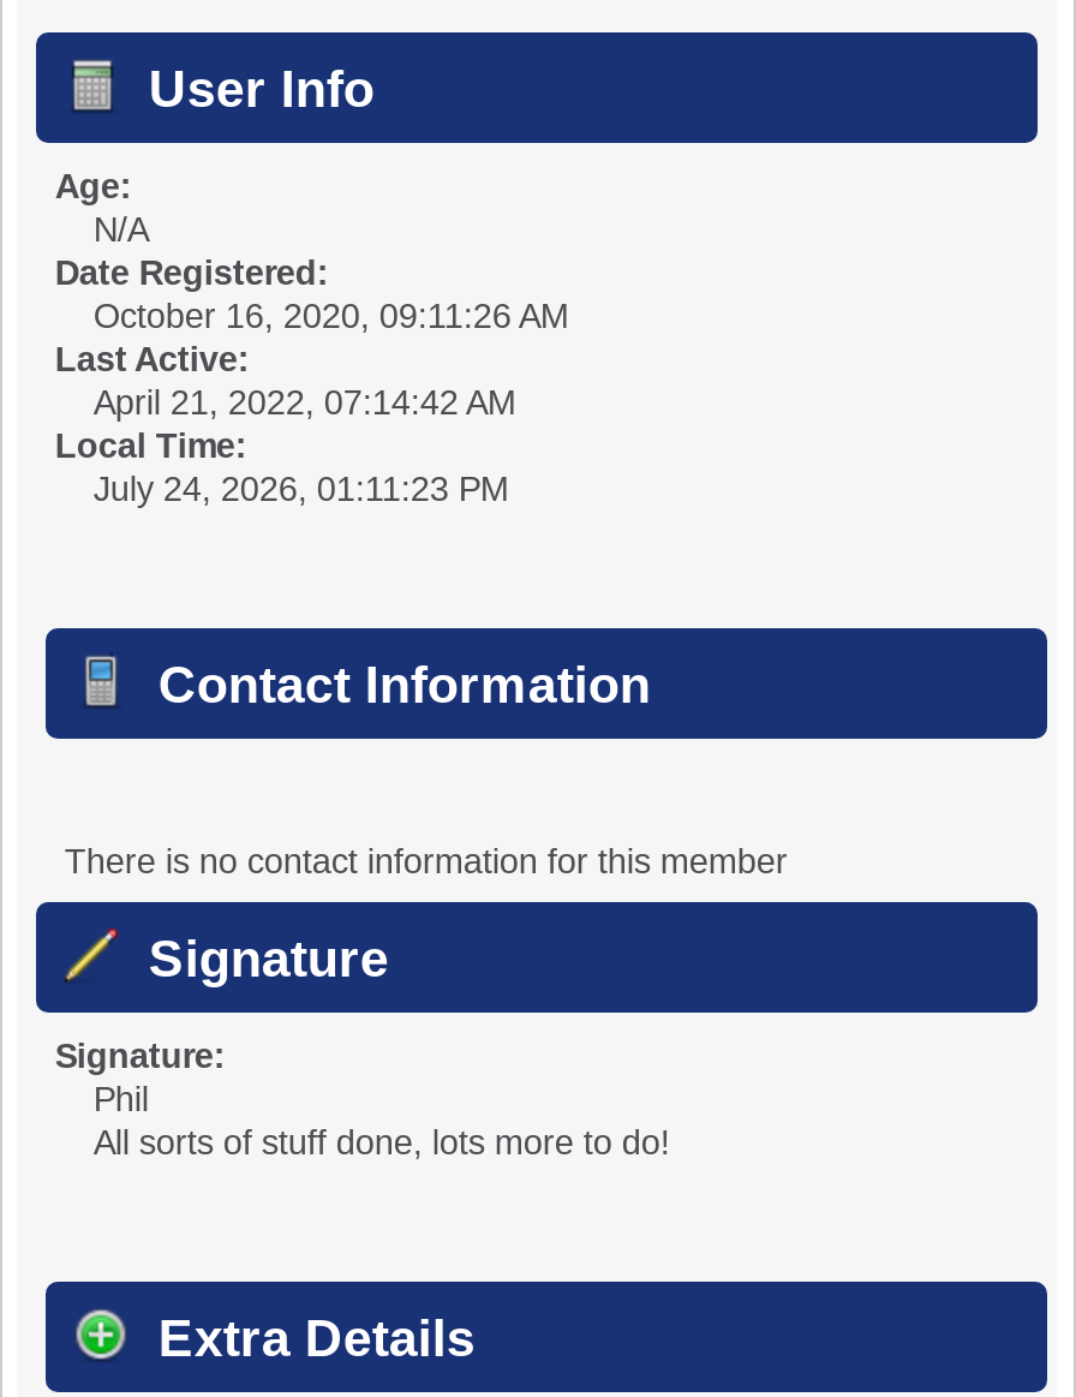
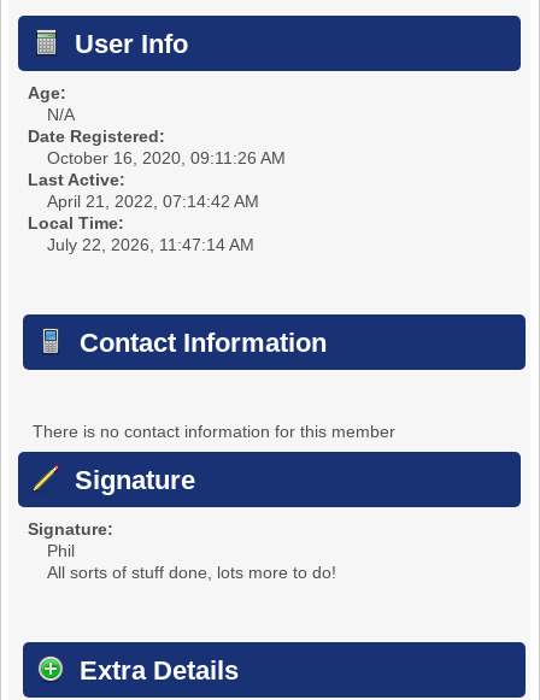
[93,471,509,509] July 24, 2026, 01:11:23 PM -> [47,235,254,255] July 22, 2026, 11:47:14 AM

